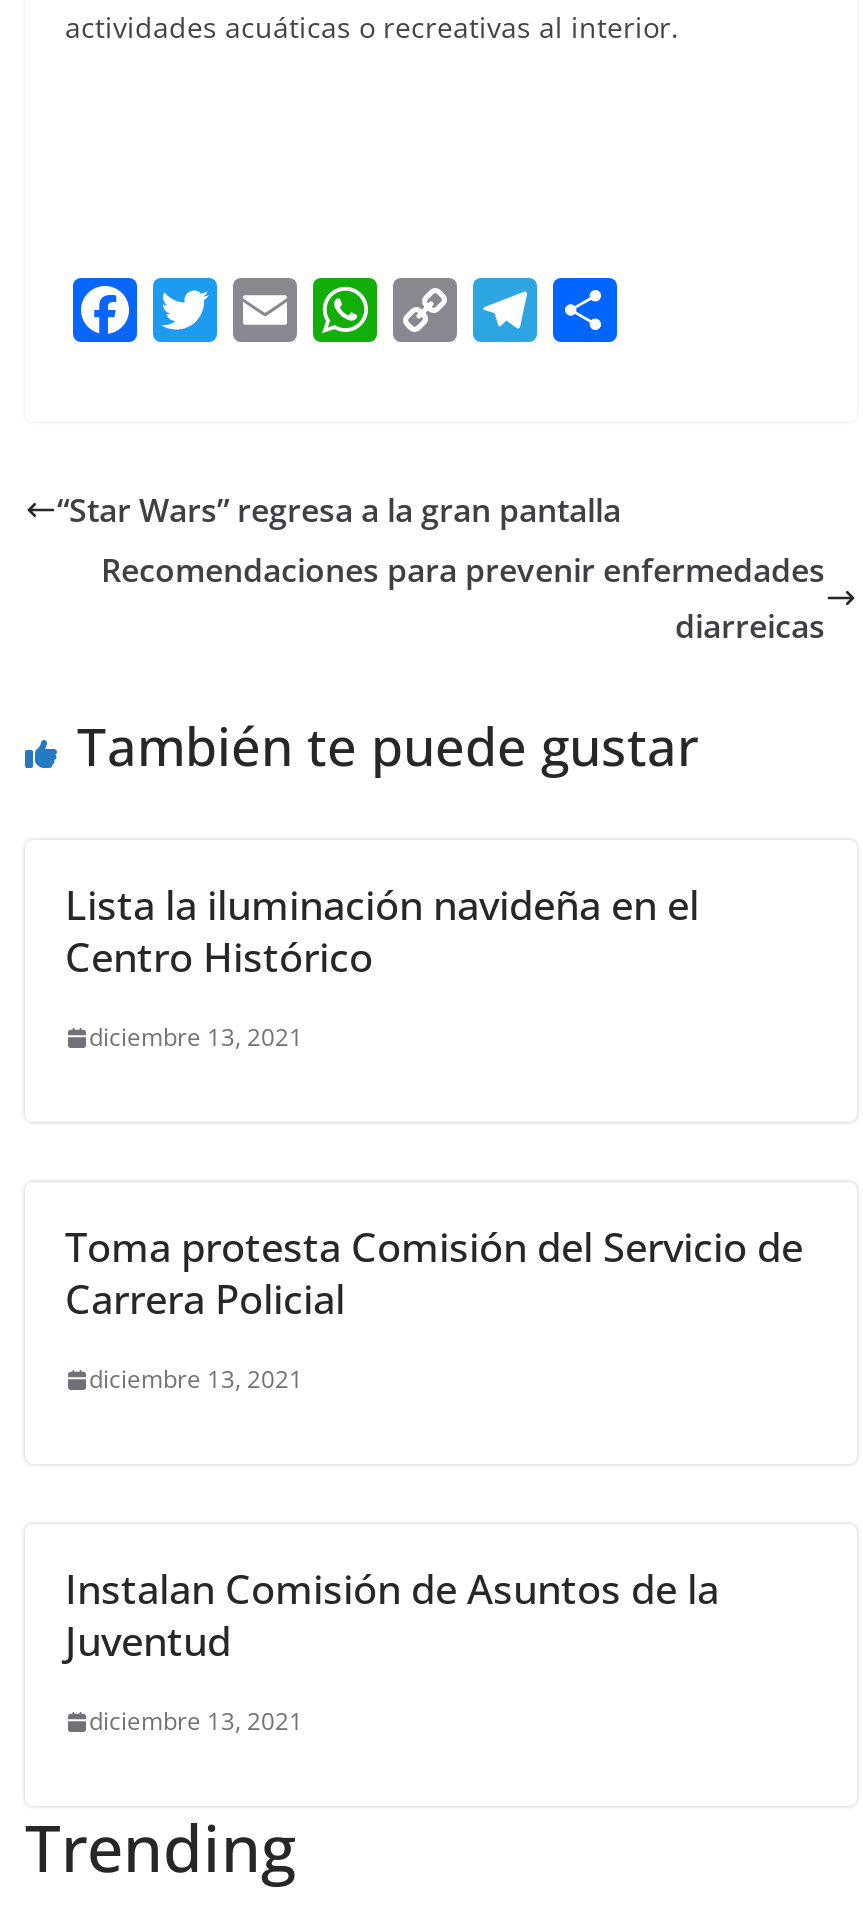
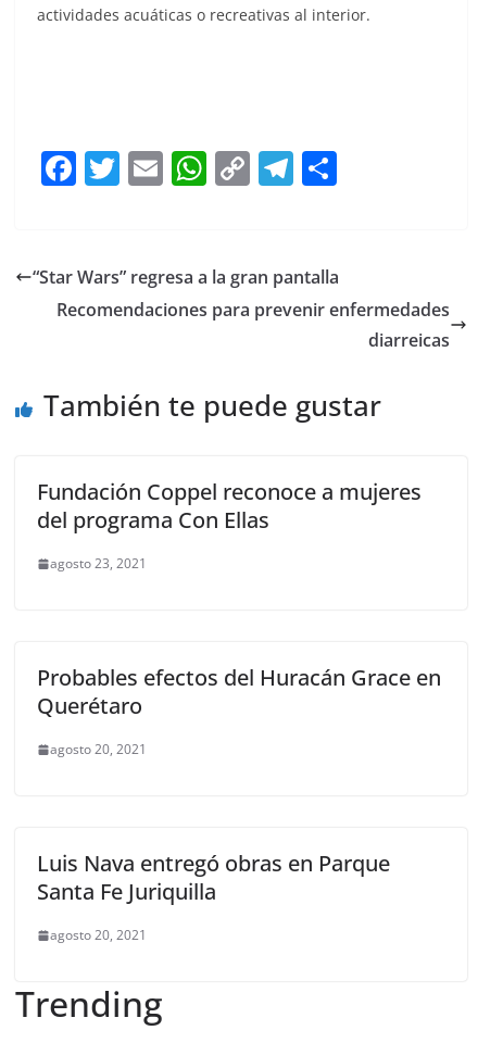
[65,878,699,984] Lista la iluminación navideña en el | Centro Histórico -> [37,477,422,535] Fundación Coppel reconoce a mujeres | del programa Con Ellas
[89,1020,303,1054] diciembre 13, 2021 -> [50,554,147,573] agosto 23, 2021
[65,1220,803,1326] Toma protesta Comisión del Servicio de | Carrera Policial -> [37,663,441,721] Probables efectos del Huracán Grace en | Querétaro
[89,1362,303,1396] diciembre 13, 2021 -> [50,740,147,759] agosto 20, 2021
[65,1562,719,1668] Instalan Comisión de Asuntos de la | Juventud -> [37,849,390,906] Luis Nava entregó obras en Parque | Santa Fe Juriquilla
[89,1704,303,1738] diciembre 13, 2021 -> [50,926,147,944] agosto 20, 2021

